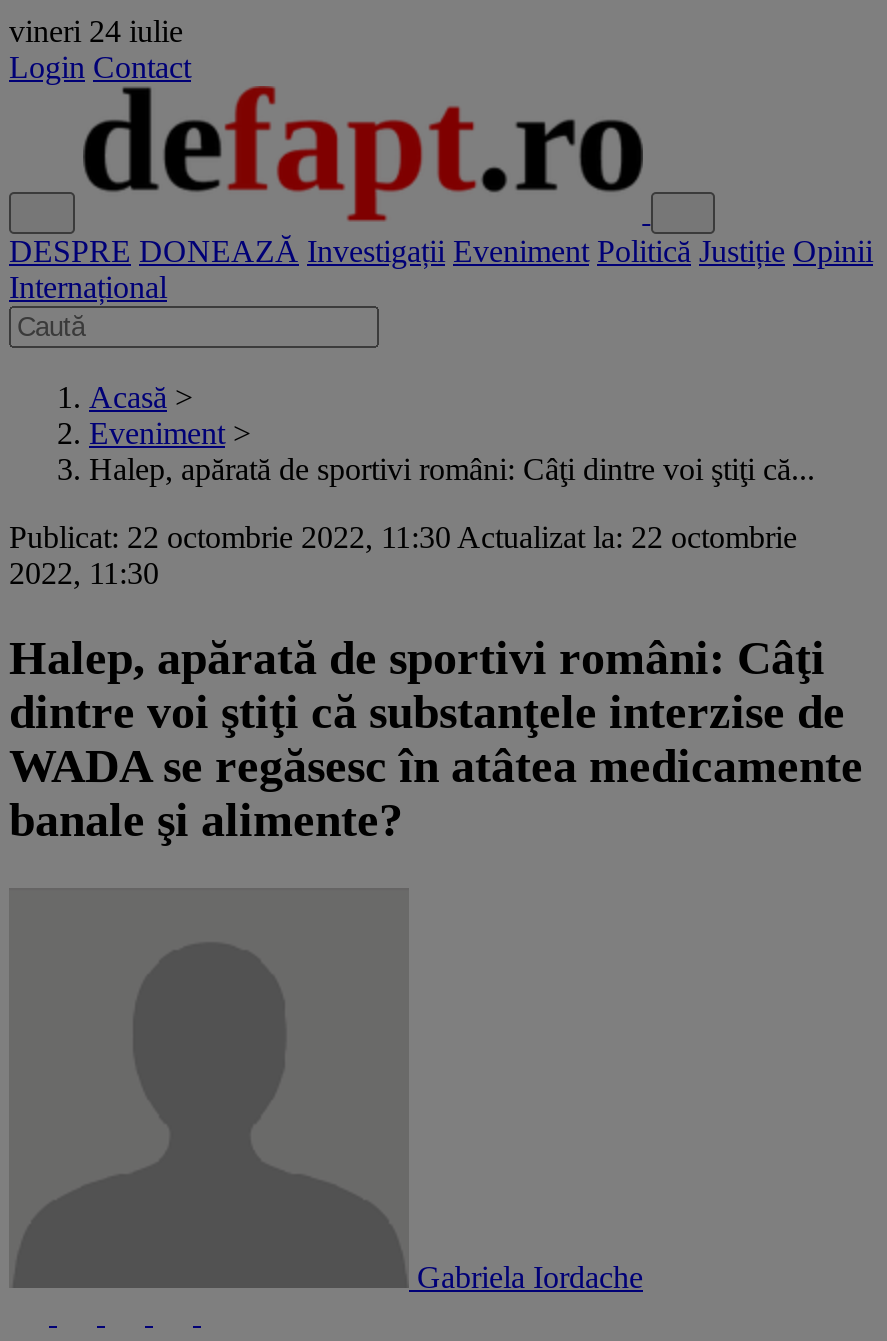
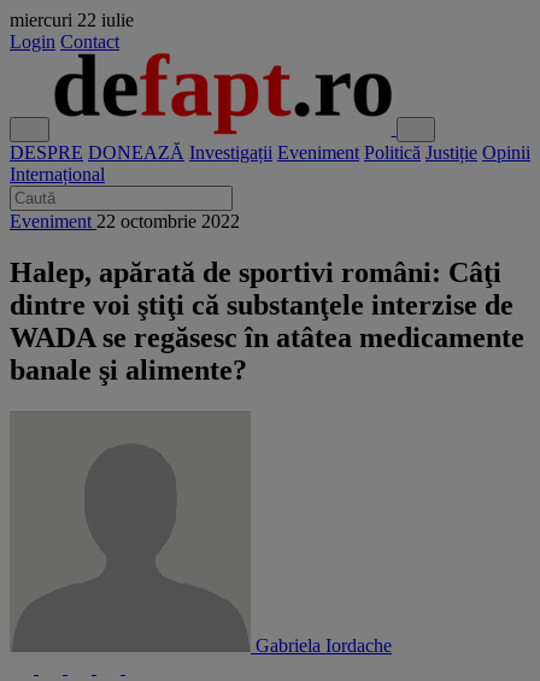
[9,14,183,48] vineri 24 iulie -> [10,10,134,30] miercuri 22 iulie
[9,380,815,590] Acasă > | Eveniment > | Halep, apărată de sportivi români: Câţi dintre voi ştiţi că... | Publicat: 22 octombrie 2022, 11:30 Actualizat la: 22 octombrie | 2022, 11:30 -> [10,211,240,231] Eveniment22 octombrie 2022

